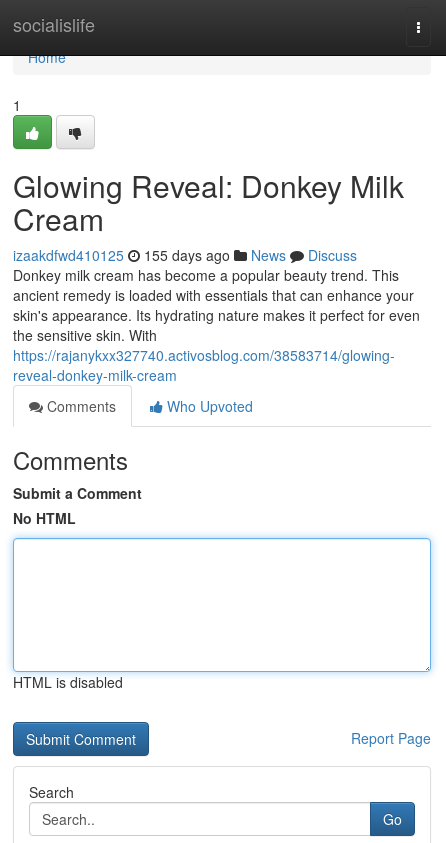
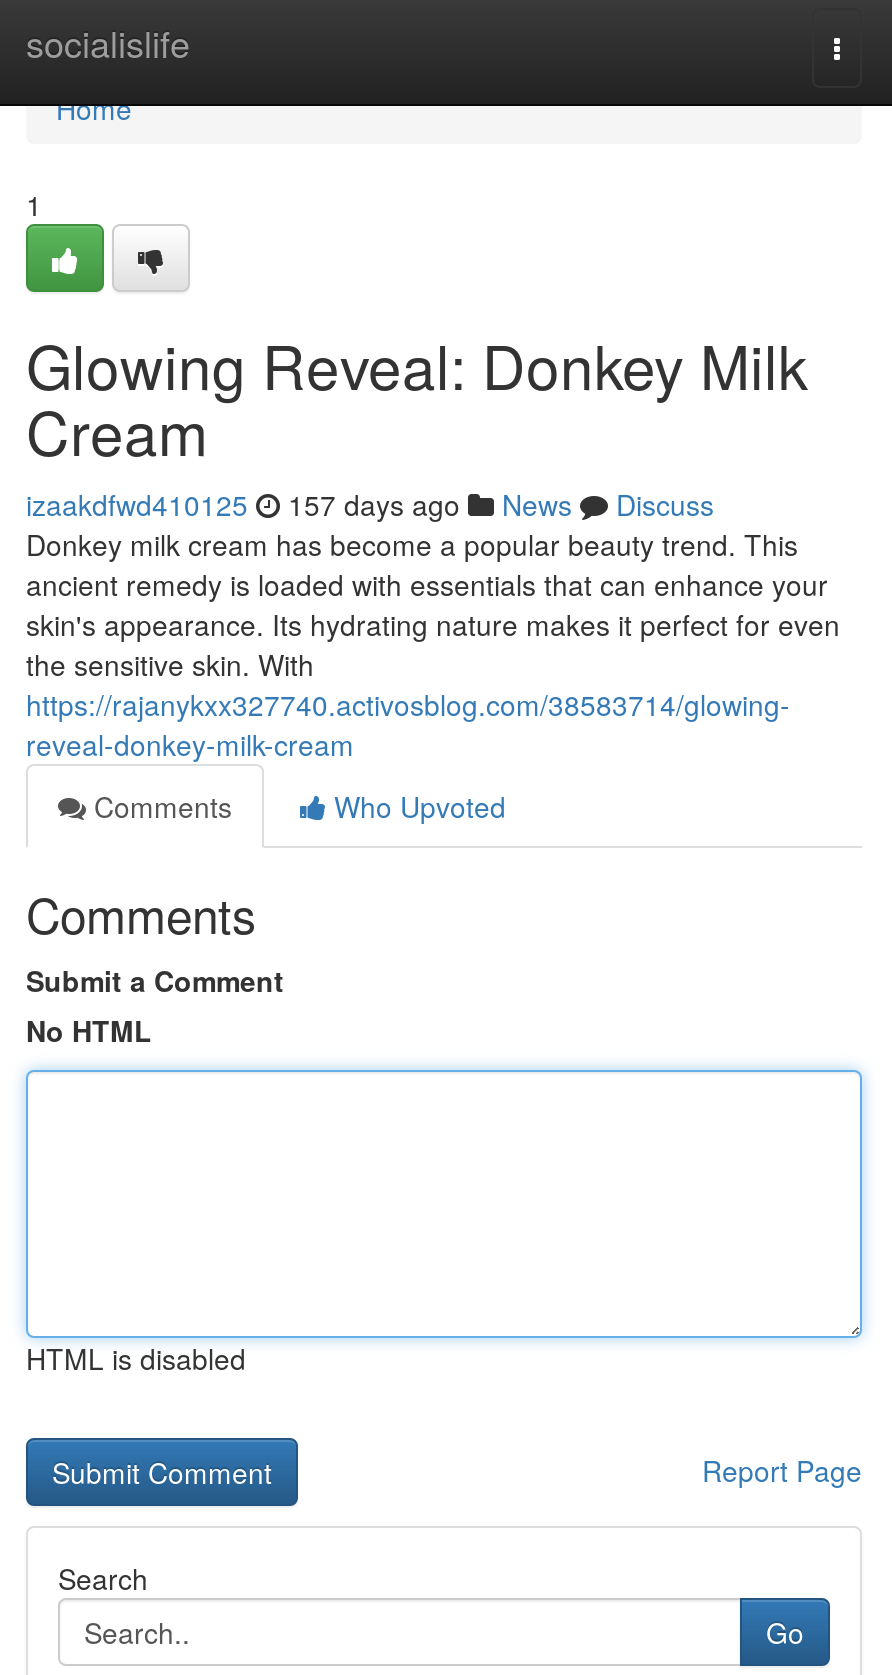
[13,245,357,265] izaakdfwd410125 155 days ago News Discuss -> [26,484,714,524] izaakdfwd410125 157 days ago News Discuss

